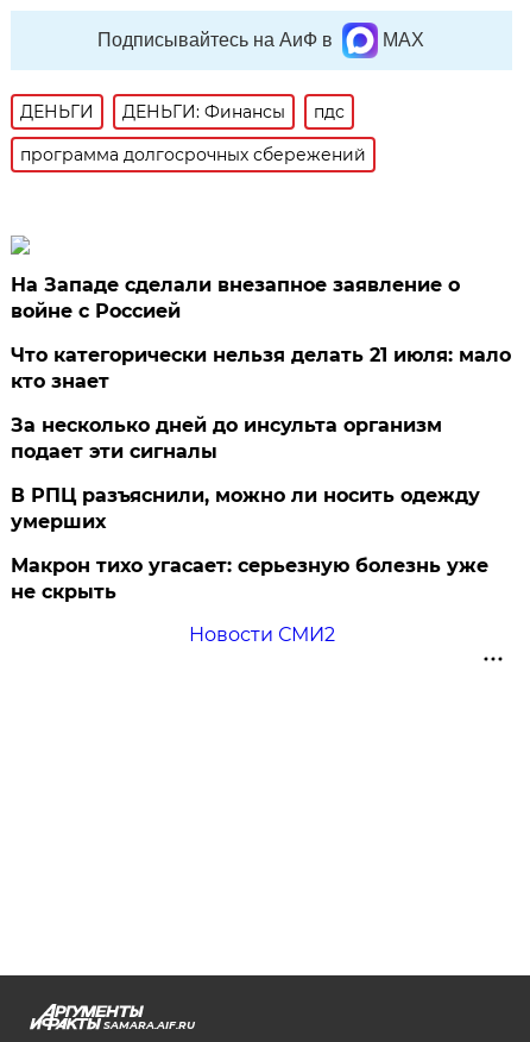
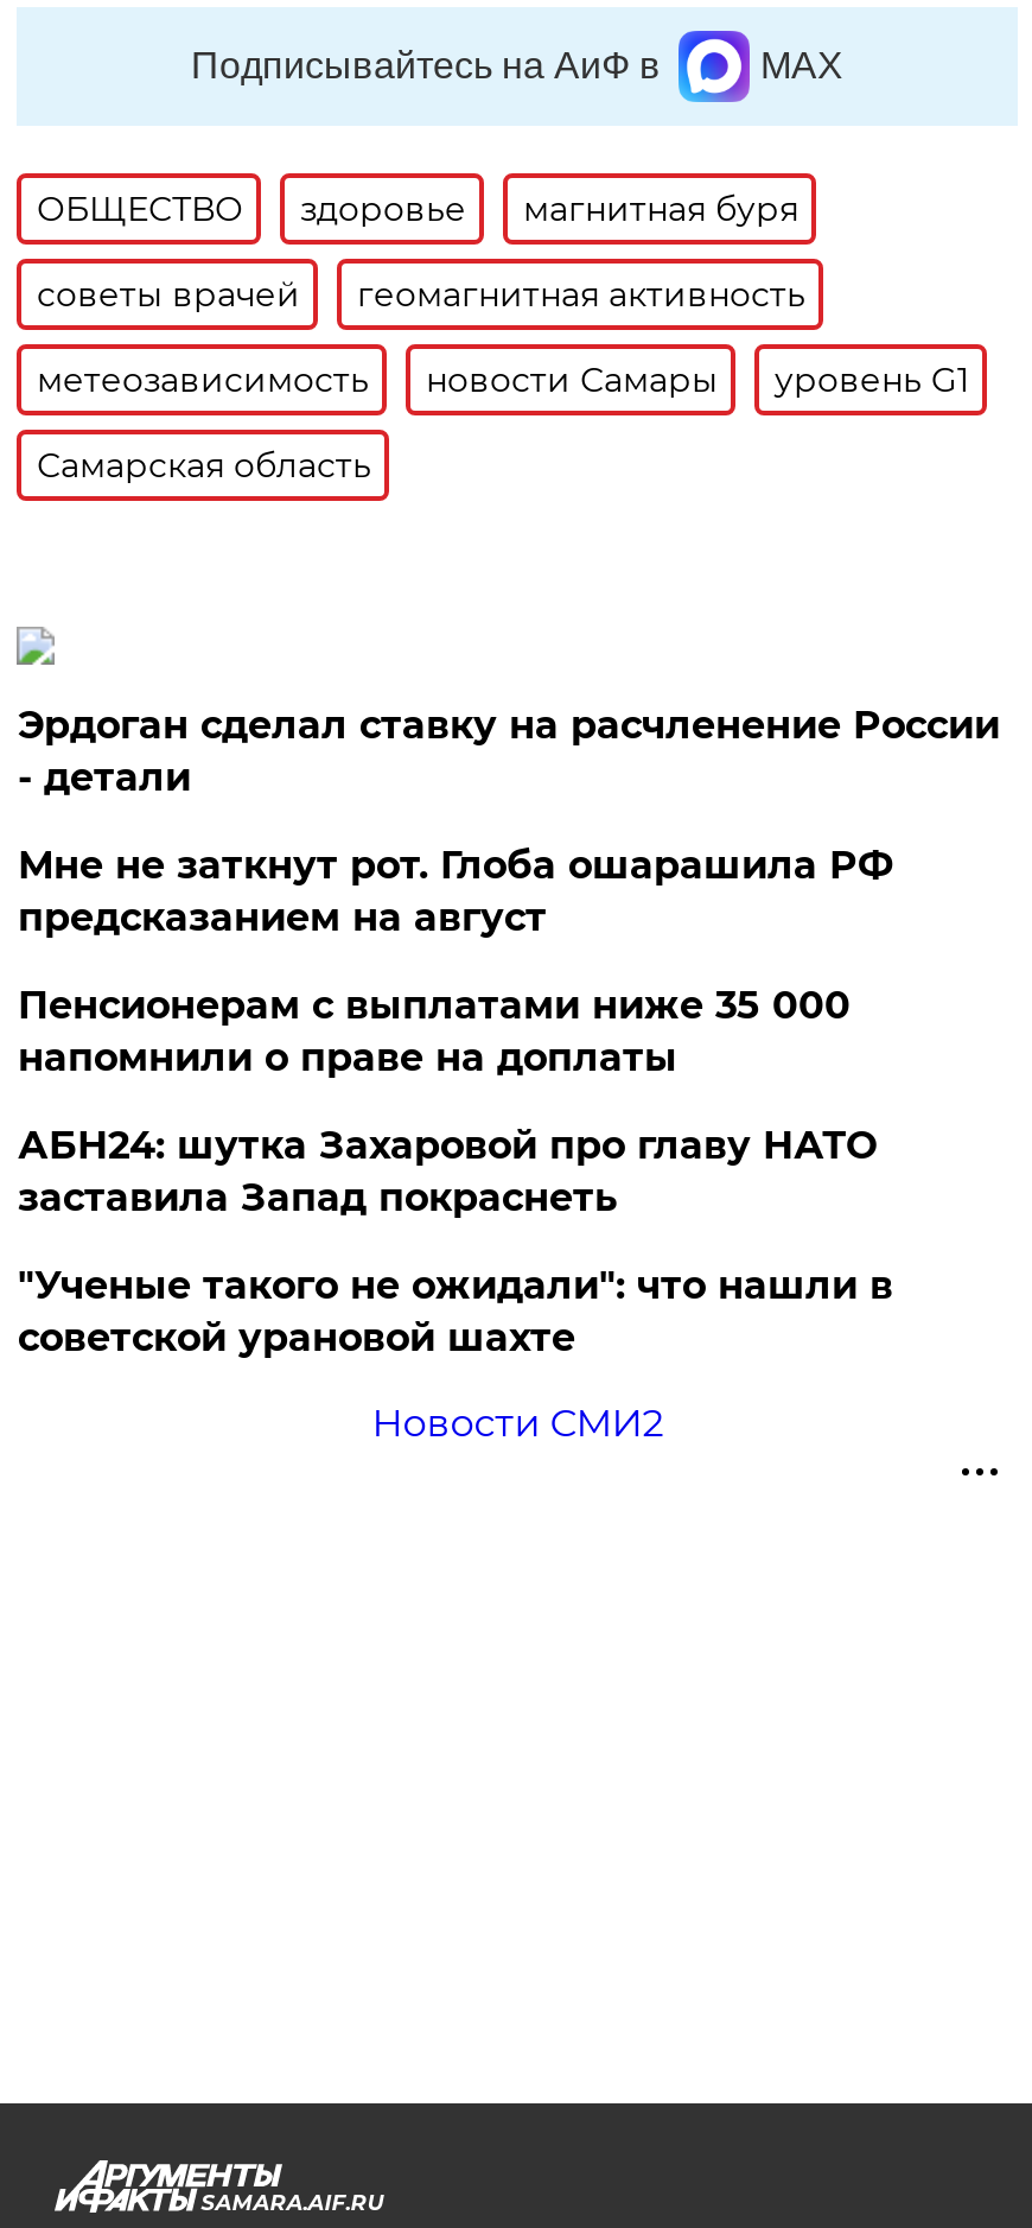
[21,101,366,165] ДЕНЬГИ | ДЕНЬГИ: Финансы | пдс | программа долгосрочных сбережений -> [37,188,969,488] ОБЩЕСТВО | здоровье | магнитная буря | советы врачей | геомагнитная активность | метеозависимость | новости Самары | уровень G1 | Самарская область
[11,273,511,603] На Западе сделали внезапное заявление о | войне с Россией | Что категорически нельзя делать 21 июля: мало | кто знает | За несколько дней до инсульта организм | подает эти сигналы | В РПЦ разъяснили, можно ли носить одежду | умерших | Макрон тихо угасает: серьезную болезнь уже | не скрыть -> [18,704,1000,1361] Эрдоган сделал ставку на расчленение России | - детали | Мне не заткнут рот. Глоба ошарашила РФ | предсказанием на август | Пенсионерам с выплатами ниже 35 000 | напомнили о праве на доплаты | АБН24: шутка Захаровой про главу НАТО | заставила Запад покраснеть | "Ученые такого не ожидали": что нашли в | советской урановой шахте

